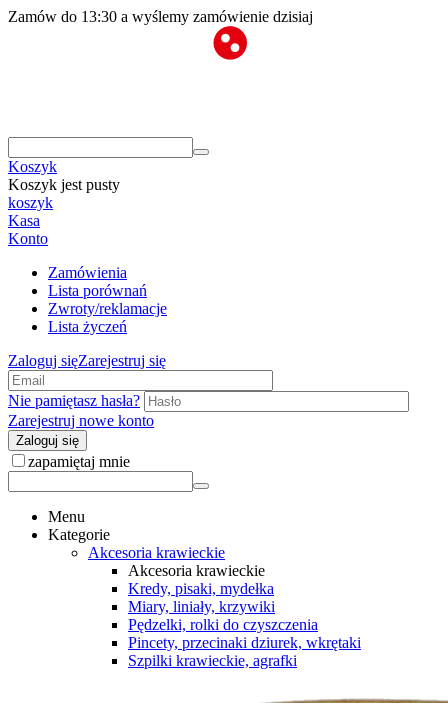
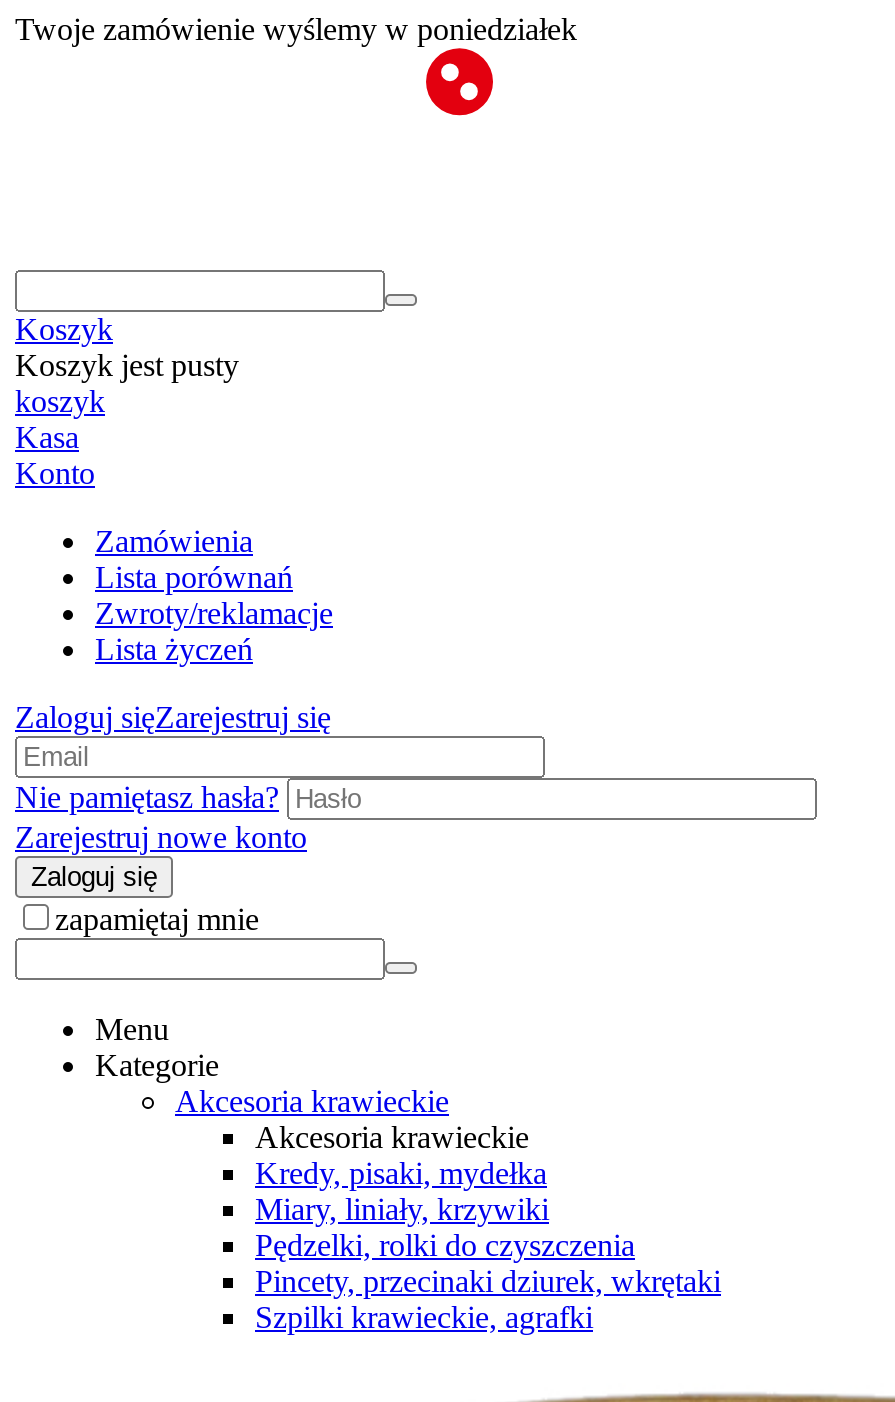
[8,8,313,25] Zamów do 13:30 a wyślemy zamówienie dzisiaj -> [15,12,577,46] Twoje zamówienie wyślemy w poniedziałek

